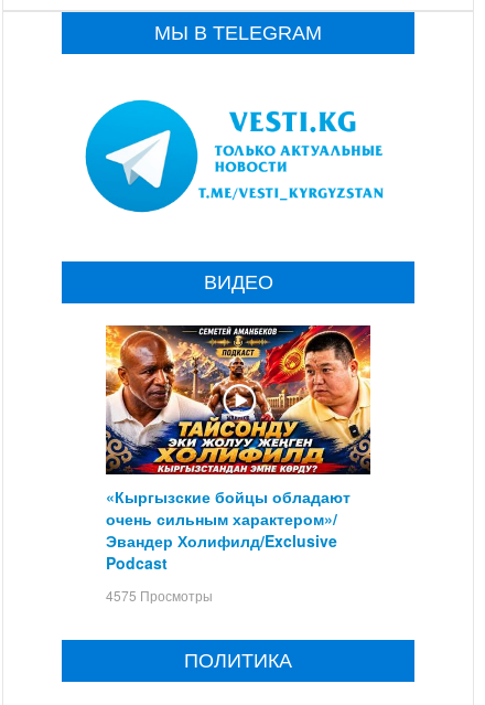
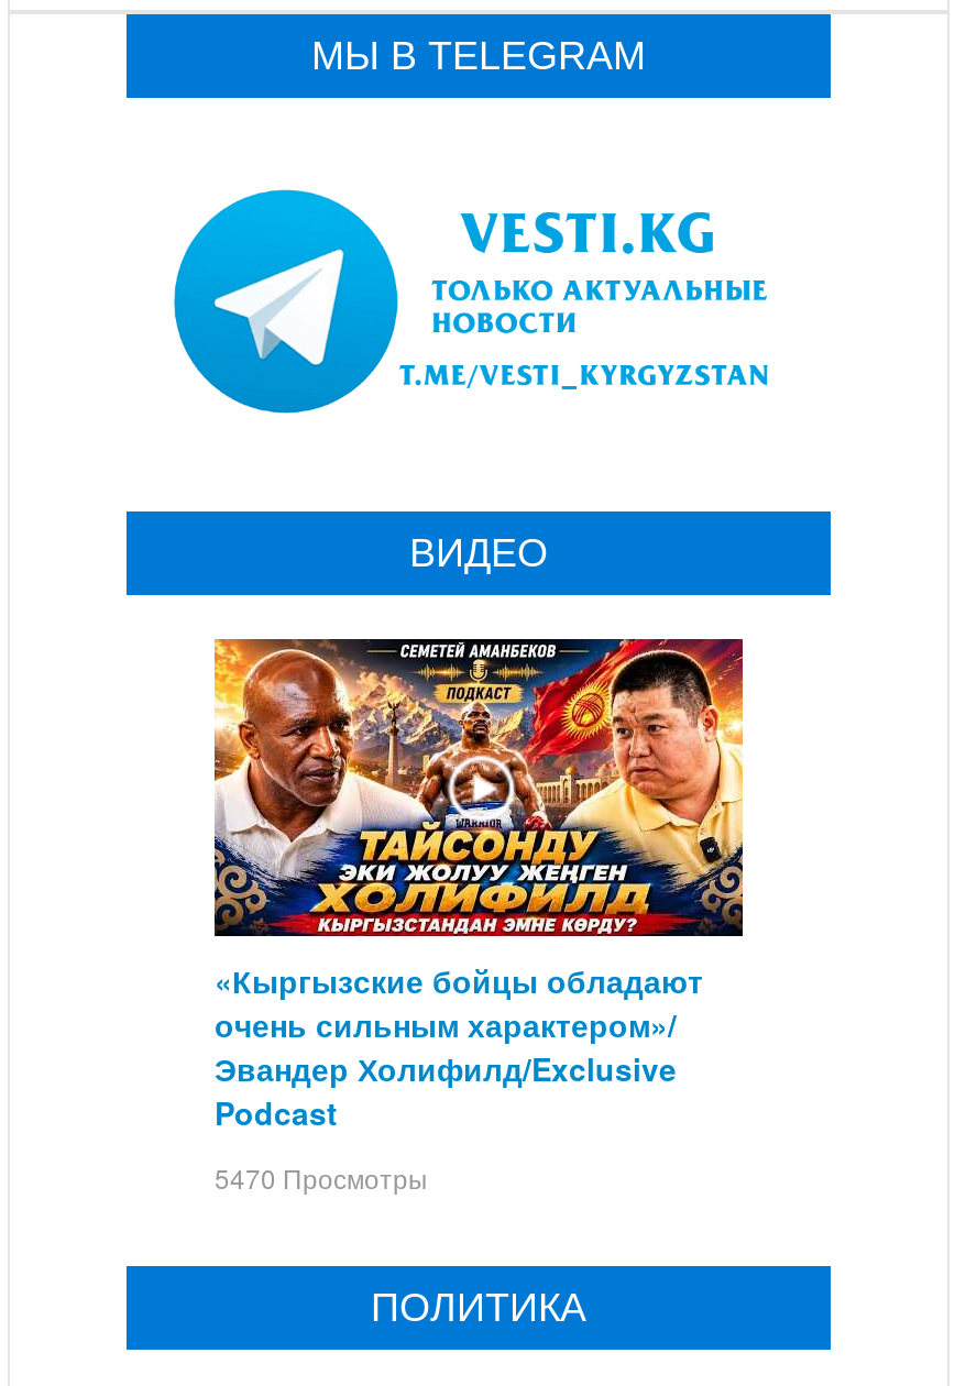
[106,586,213,604] 4575 Просмотры -> [215,1158,428,1195] 5470 Просмотры

